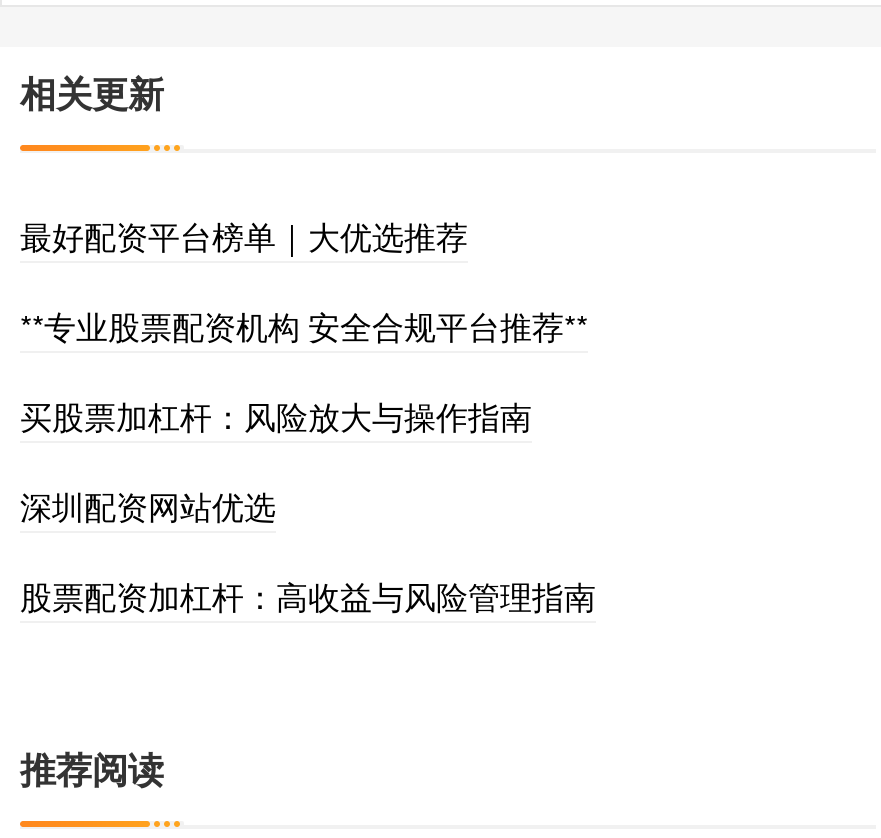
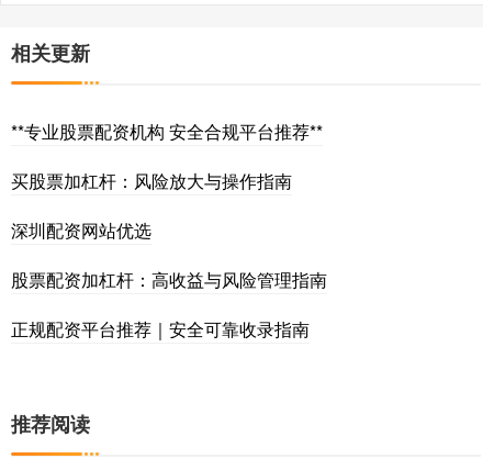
[20,213,468,259] 最好配资平台榜单｜大优选推荐 -> none
moved [20,303,596,619] -> [11,119,327,292]: **专业股票配资机构 安全合规平台推荐** | 买股票加杠杆：风险放大与操作指南 | 深圳配资网站优选 | 股票配资加杠杆：高收益与风险管理指南
none -> [11,316,310,342] 正规配资平台推荐｜安全可靠收录指南

